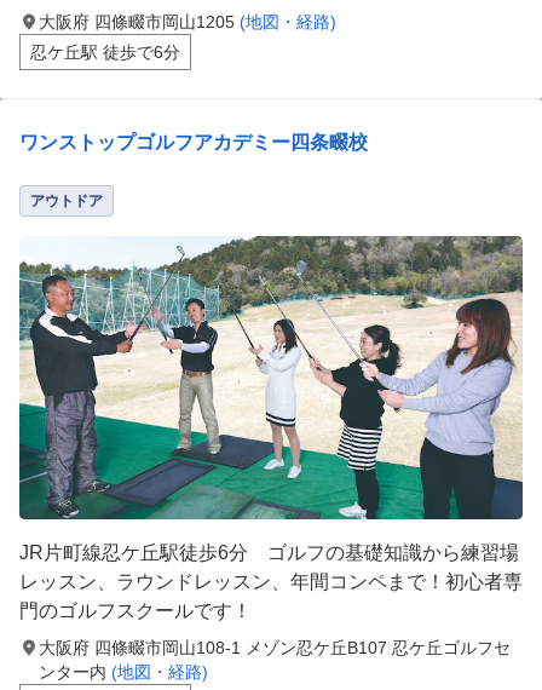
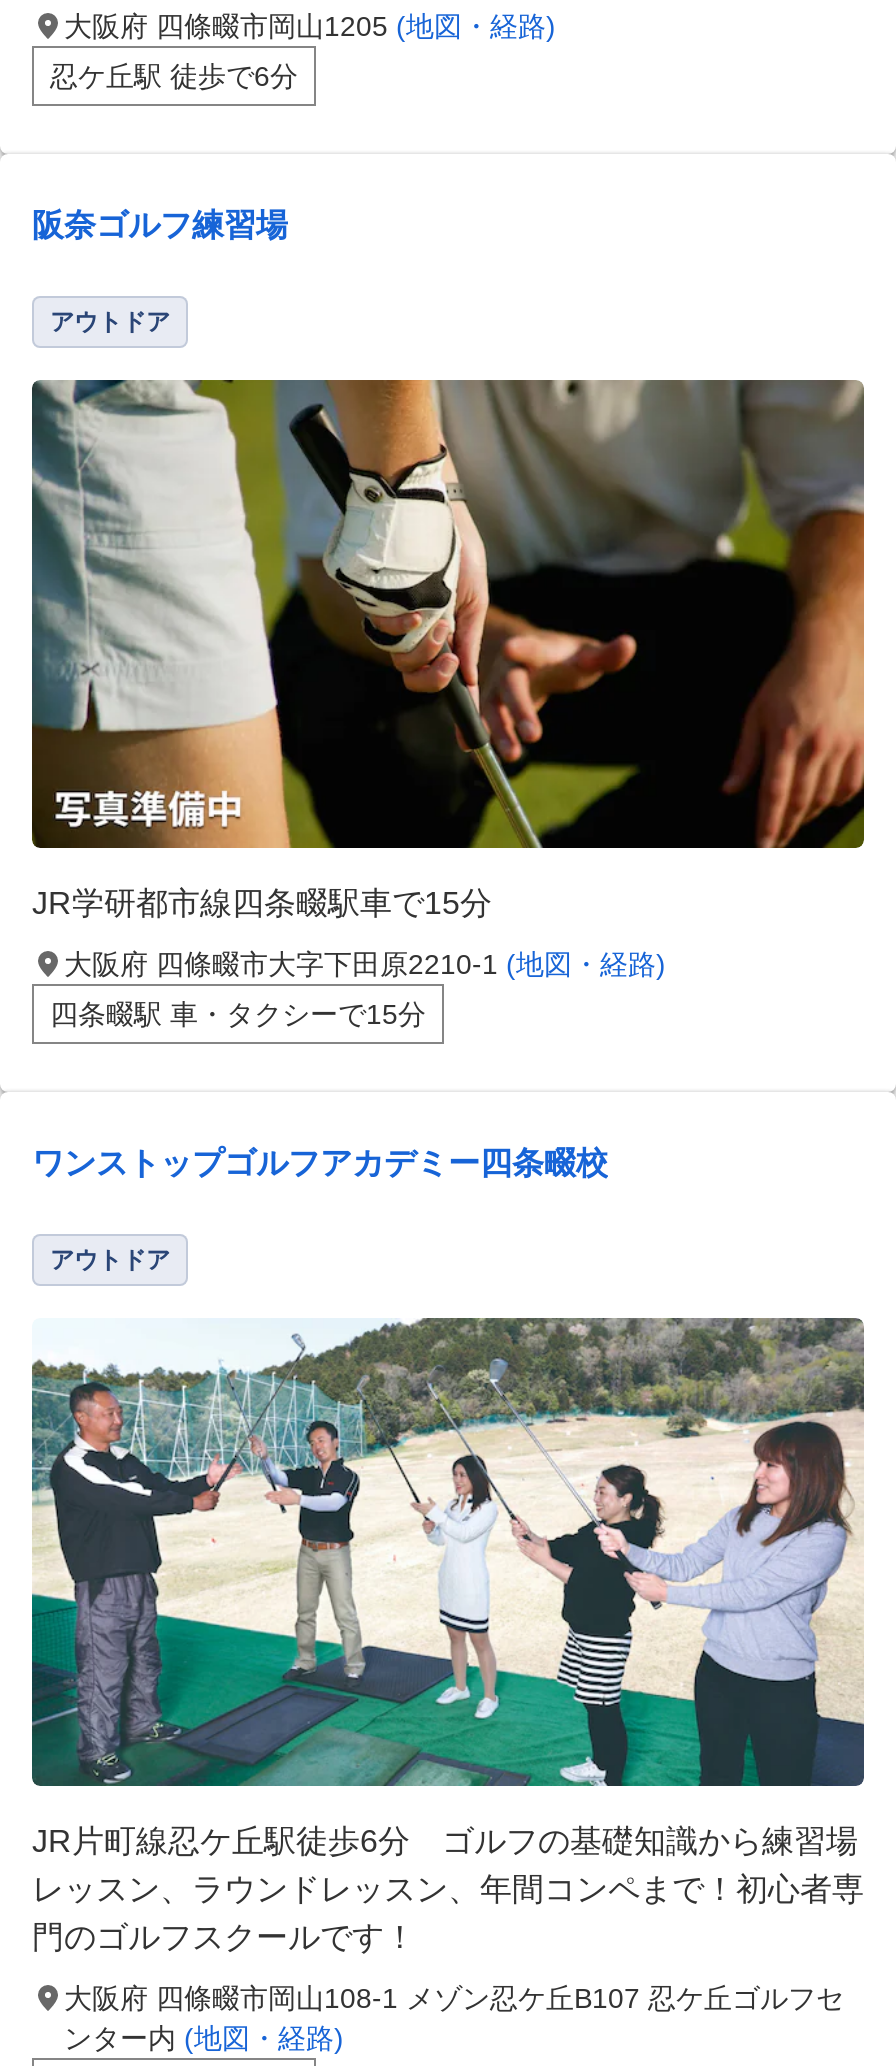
none -> [30,378,866,1030] [image] | JR学研都市線四条畷駅車で15分 | 大阪府 四條畷市大字下田原2210-1 (地図・経路) | 四条畷駅 車・タクシーで15分
none -> [32,208,288,336] 阪奈ゴルフ練習場 | アウトドア

